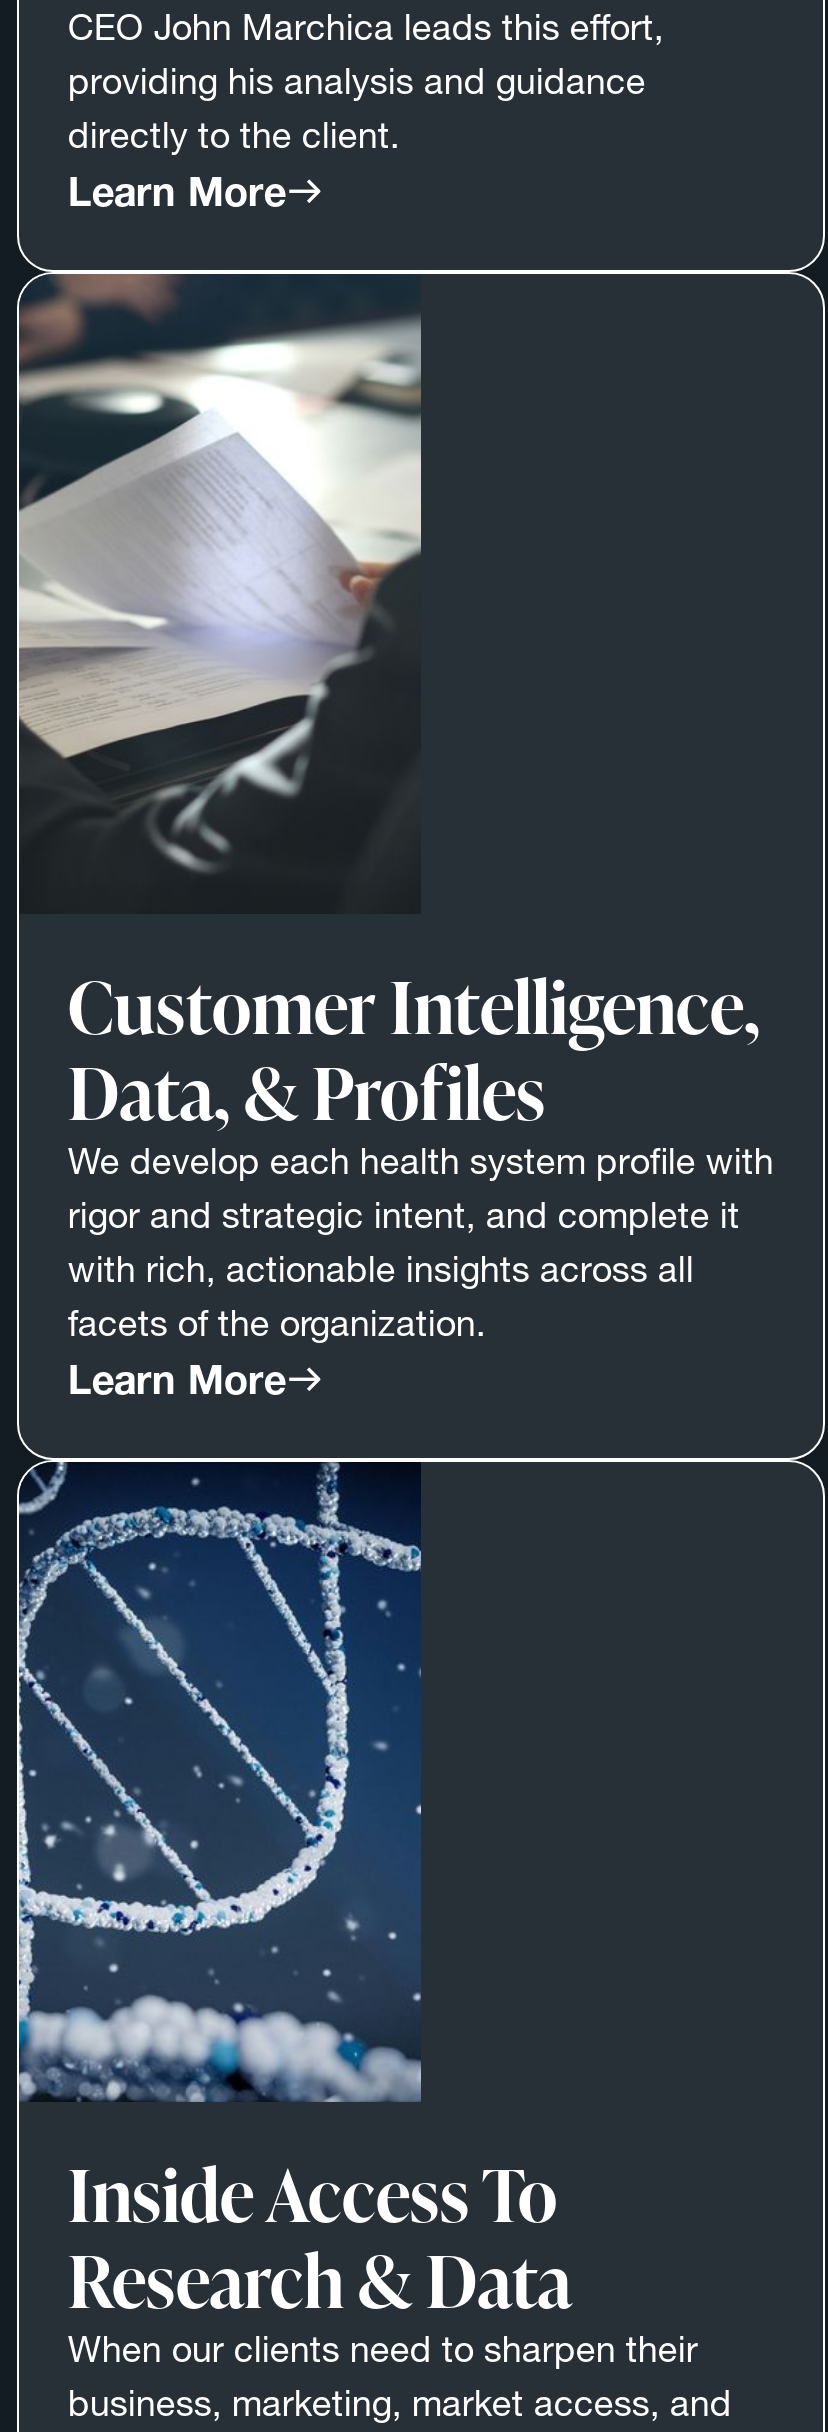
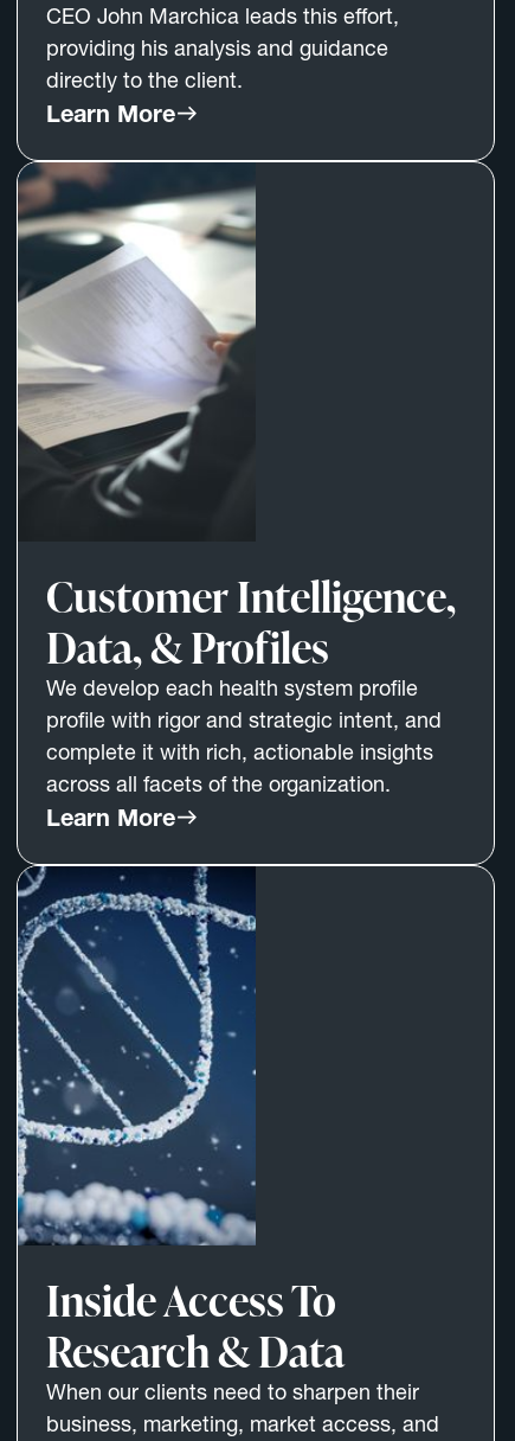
[68,1138,774,1346] We develop each health system profile with | rigor and strategic intent, and complete it | with rich, actionable insights across all | facets of the organization. -> [47,674,442,798] We develop each health system profile | profile with rigor and strategic intent, and | complete it with rich, actionable insights | across all facets of the organization.

